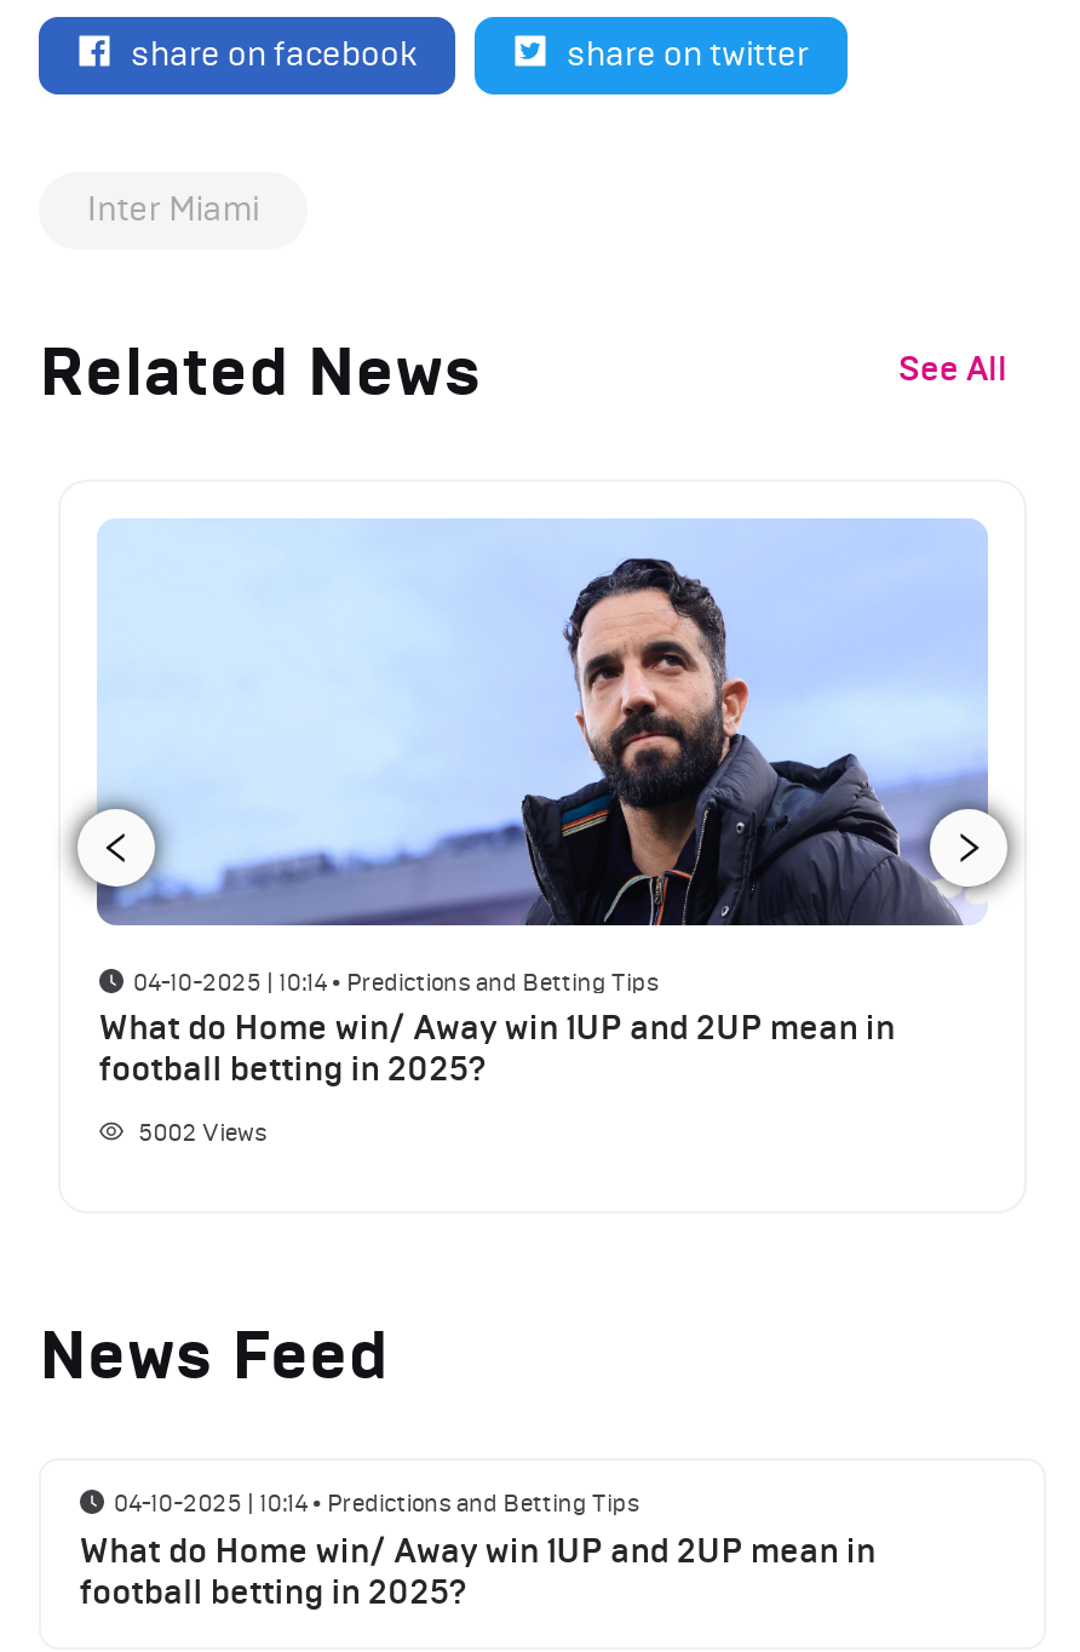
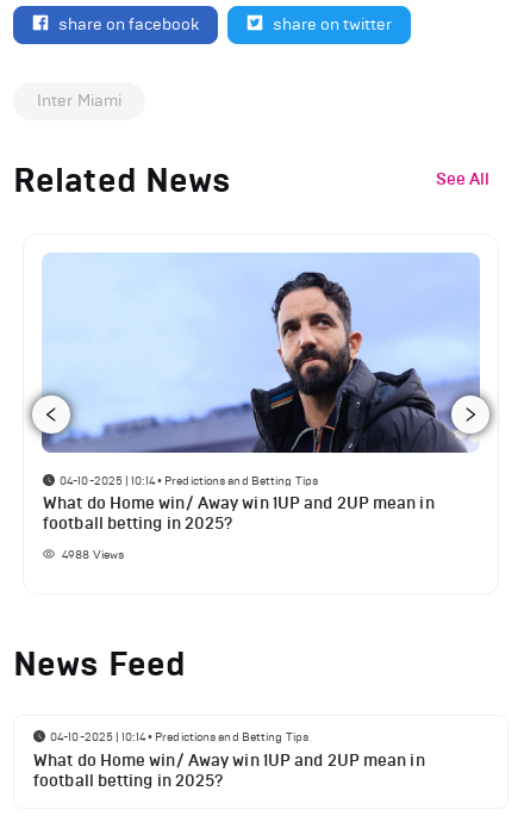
[138,1117,267,1149] 5002 Views -> [62,547,124,563] 4988 Views

